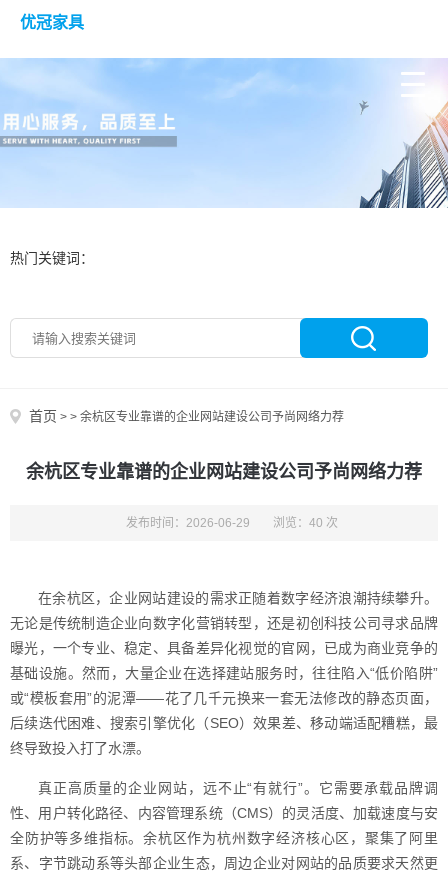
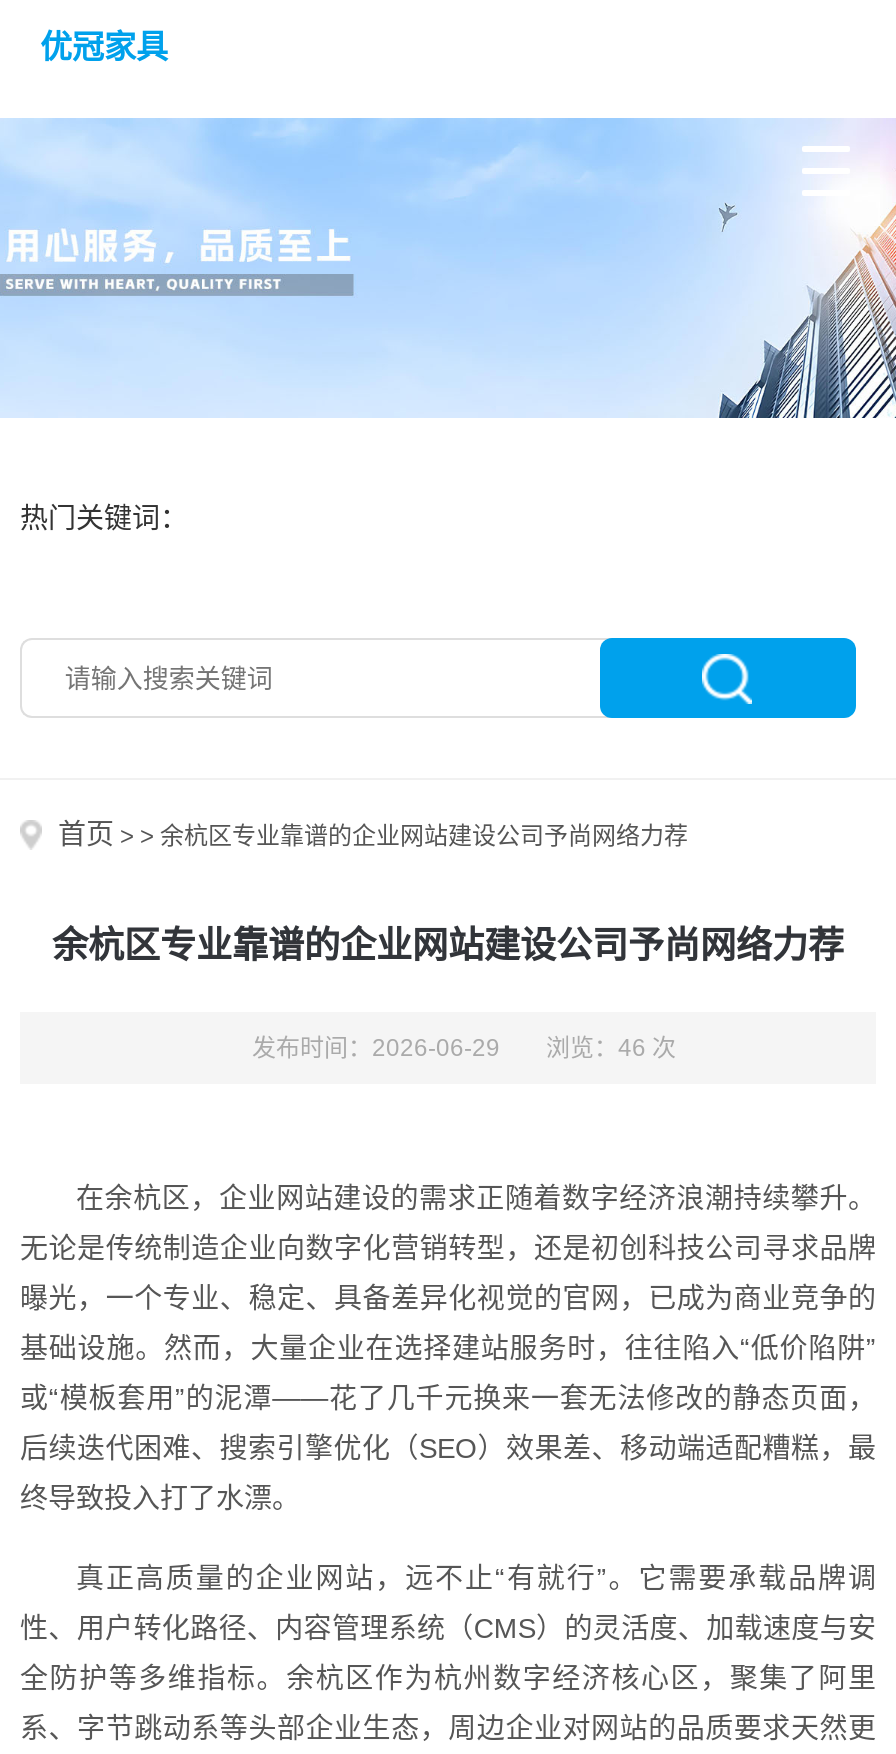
[126,516,338,530] 发布时间：2026-06-29 浏览：40 次 -> [252,1034,676,1062] 发布时间：2026-06-29 浏览：46 次

